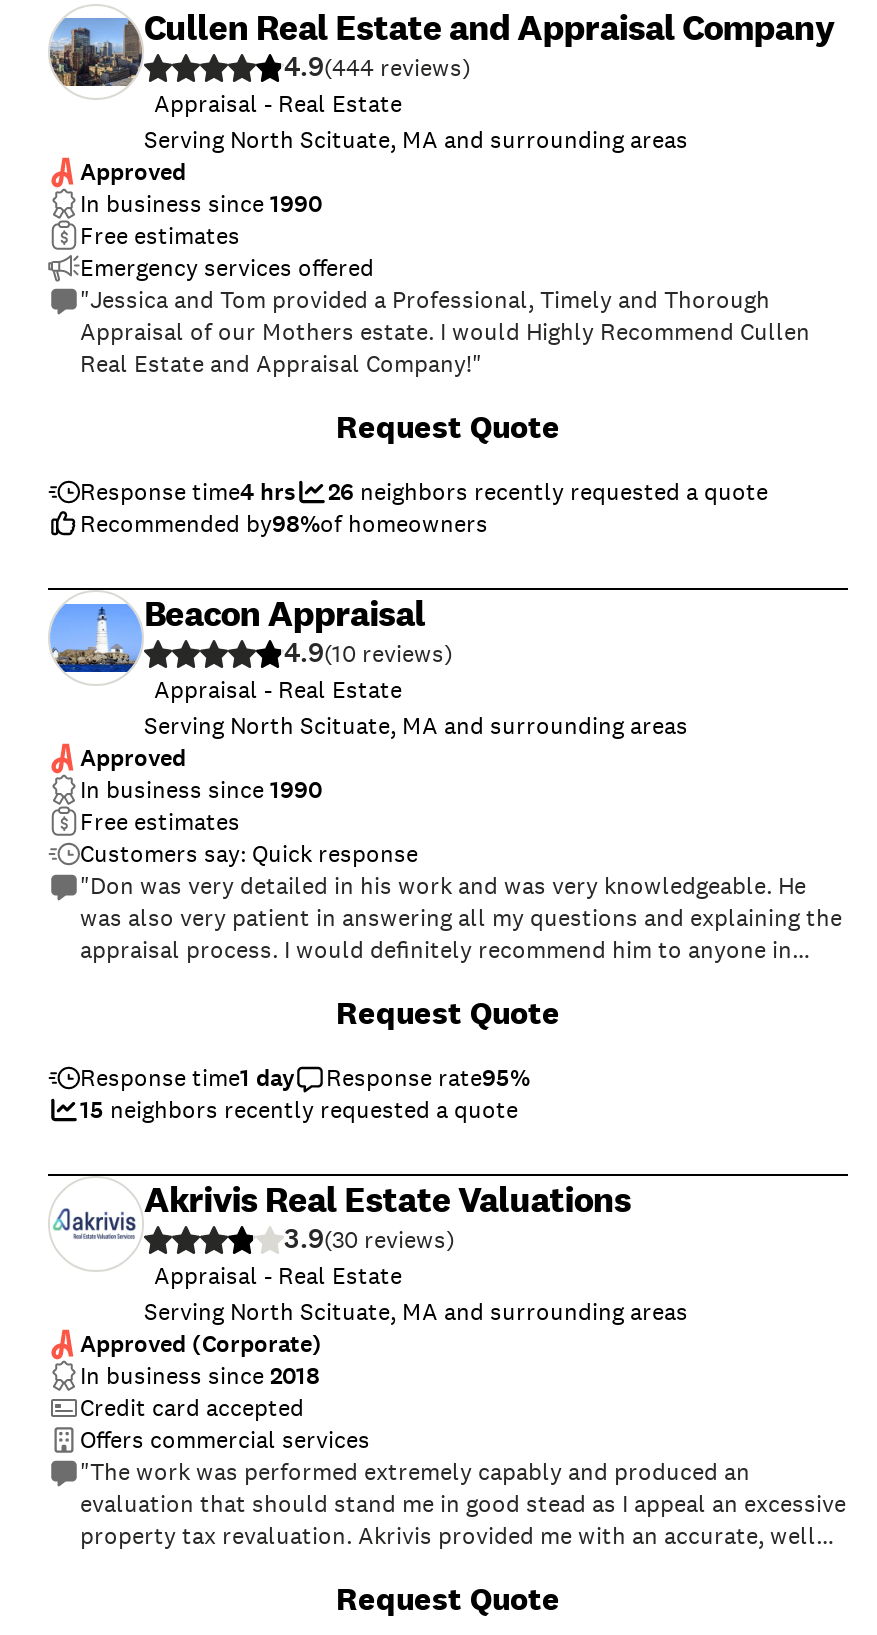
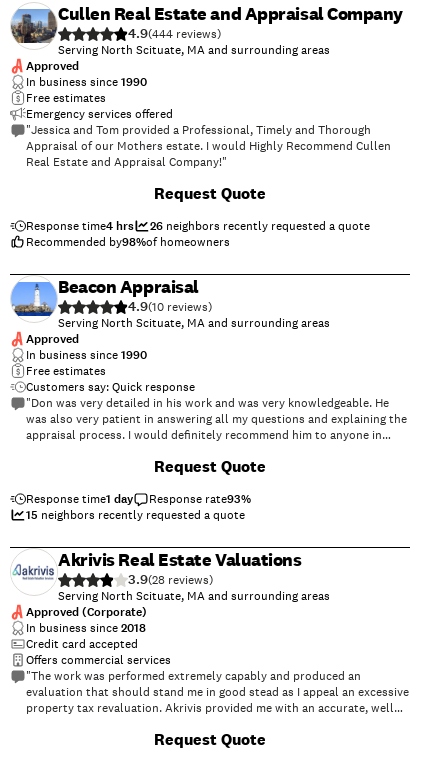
[154,88,402,120] Appraisal - Real Estate -> none
[154,674,402,706] Appraisal - Real Estate -> none
[326,1062,530,1094] Response rate95% -> [149,491,251,507] Response rate93%
[284,1220,358,1258] 3.9(30 -> [128,570,165,589] 3.9(28
[154,1260,402,1292] Appraisal - Real Estate -> none

